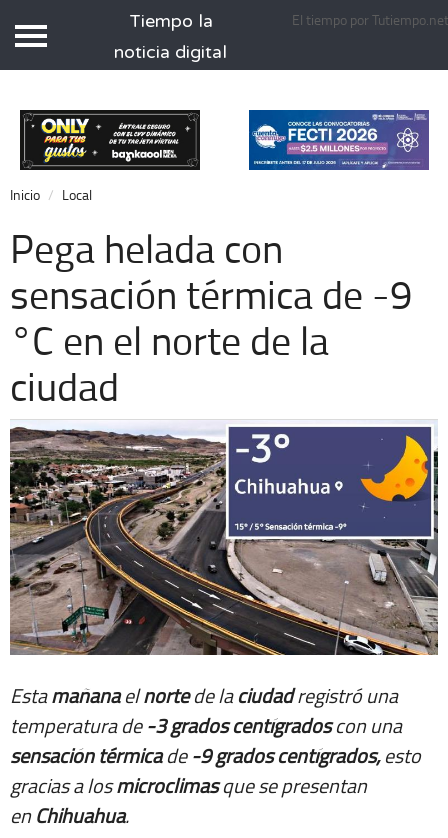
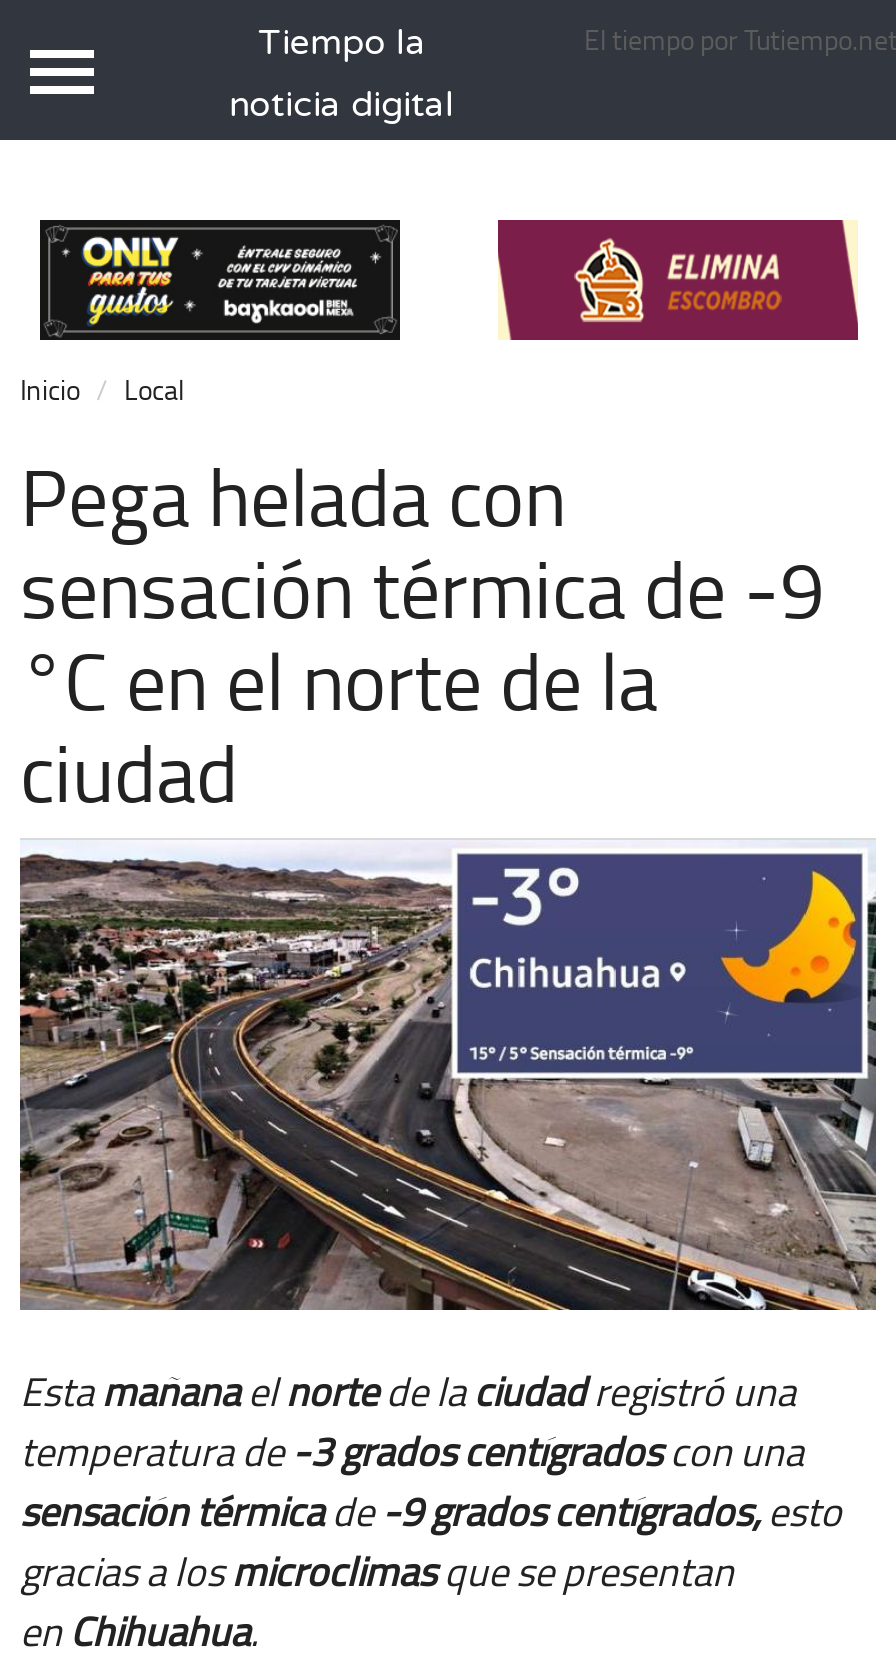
[248,109,430,171] [image] -> [496,218,858,342] [image]

